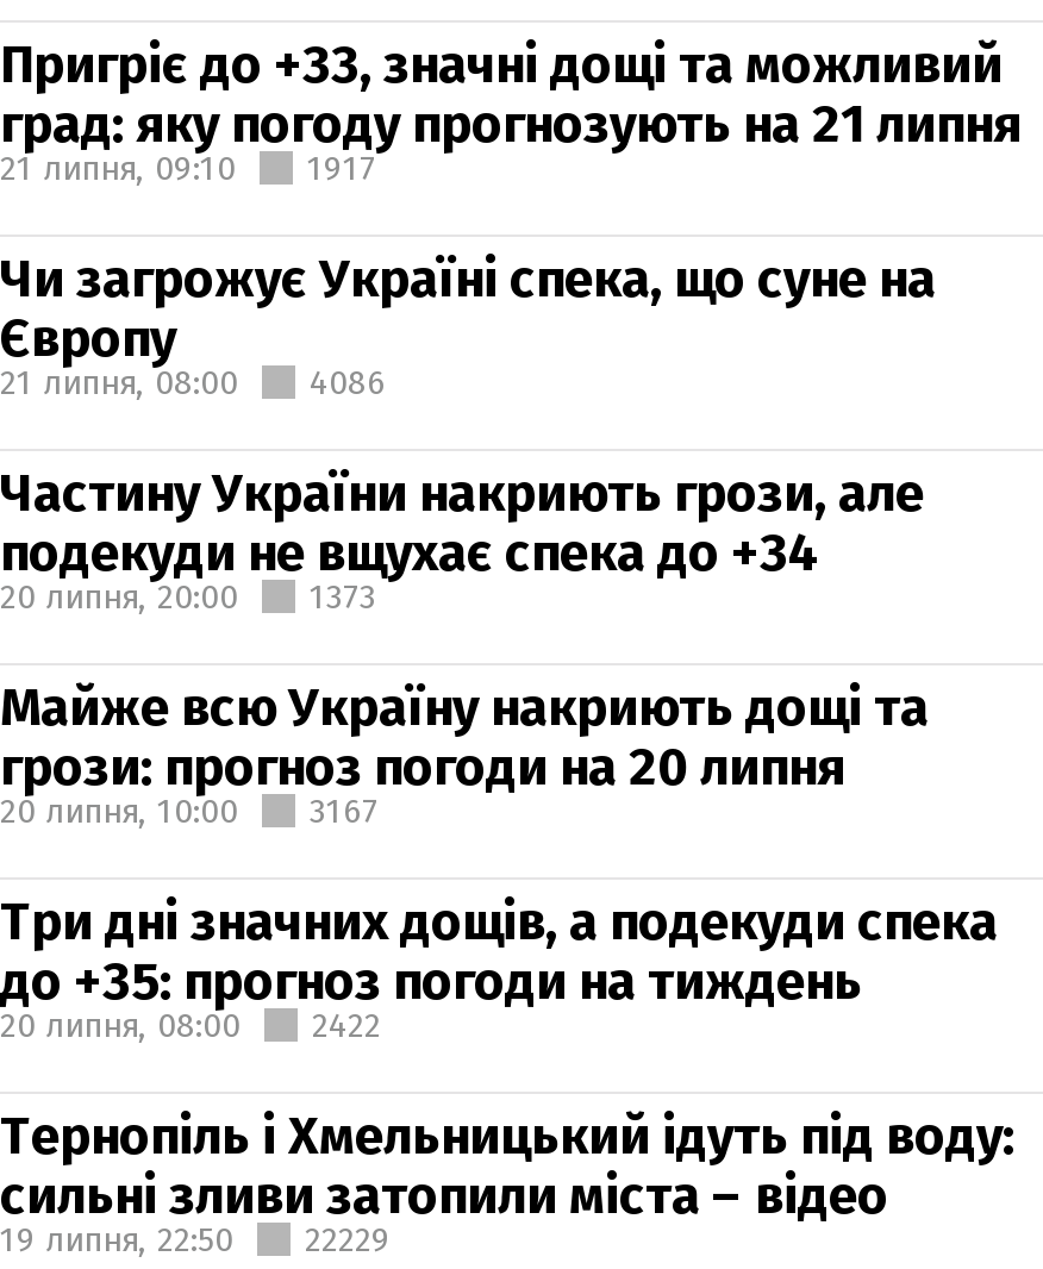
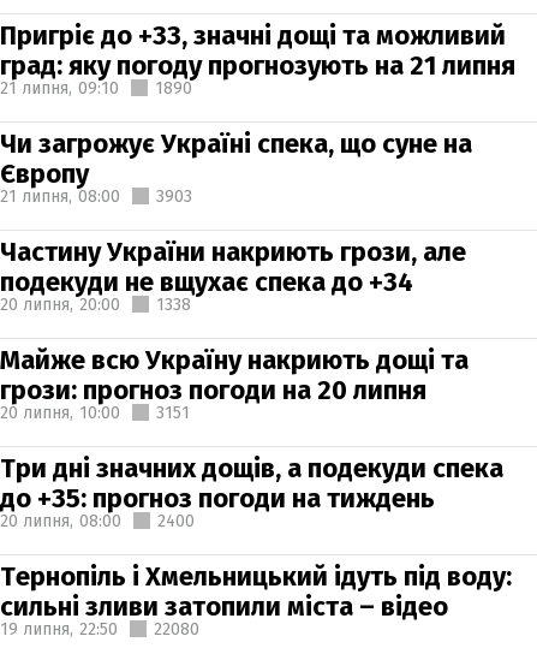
[307,148,376,188] 1917 -> [155,78,192,98] 1890
[0,362,386,402] 21 липня, 08:00 4086 -> [0,186,192,206] 21 липня, 08:00 3903
[0,576,376,617] 20 липня, 20:00 1373 -> [0,294,191,314] 20 липня, 20:00 1338
[0,790,379,831] 20 липня, 10:00 3167 -> [0,402,190,423] 20 липня, 10:00 3151
[0,1005,381,1045] 20 липня, 08:00 2422 -> [0,510,195,531] 20 липня, 08:00 2400
[0,1219,391,1259] 19 липня, 22:50 22229 -> [0,619,199,639] 19 липня, 22:50 22080

